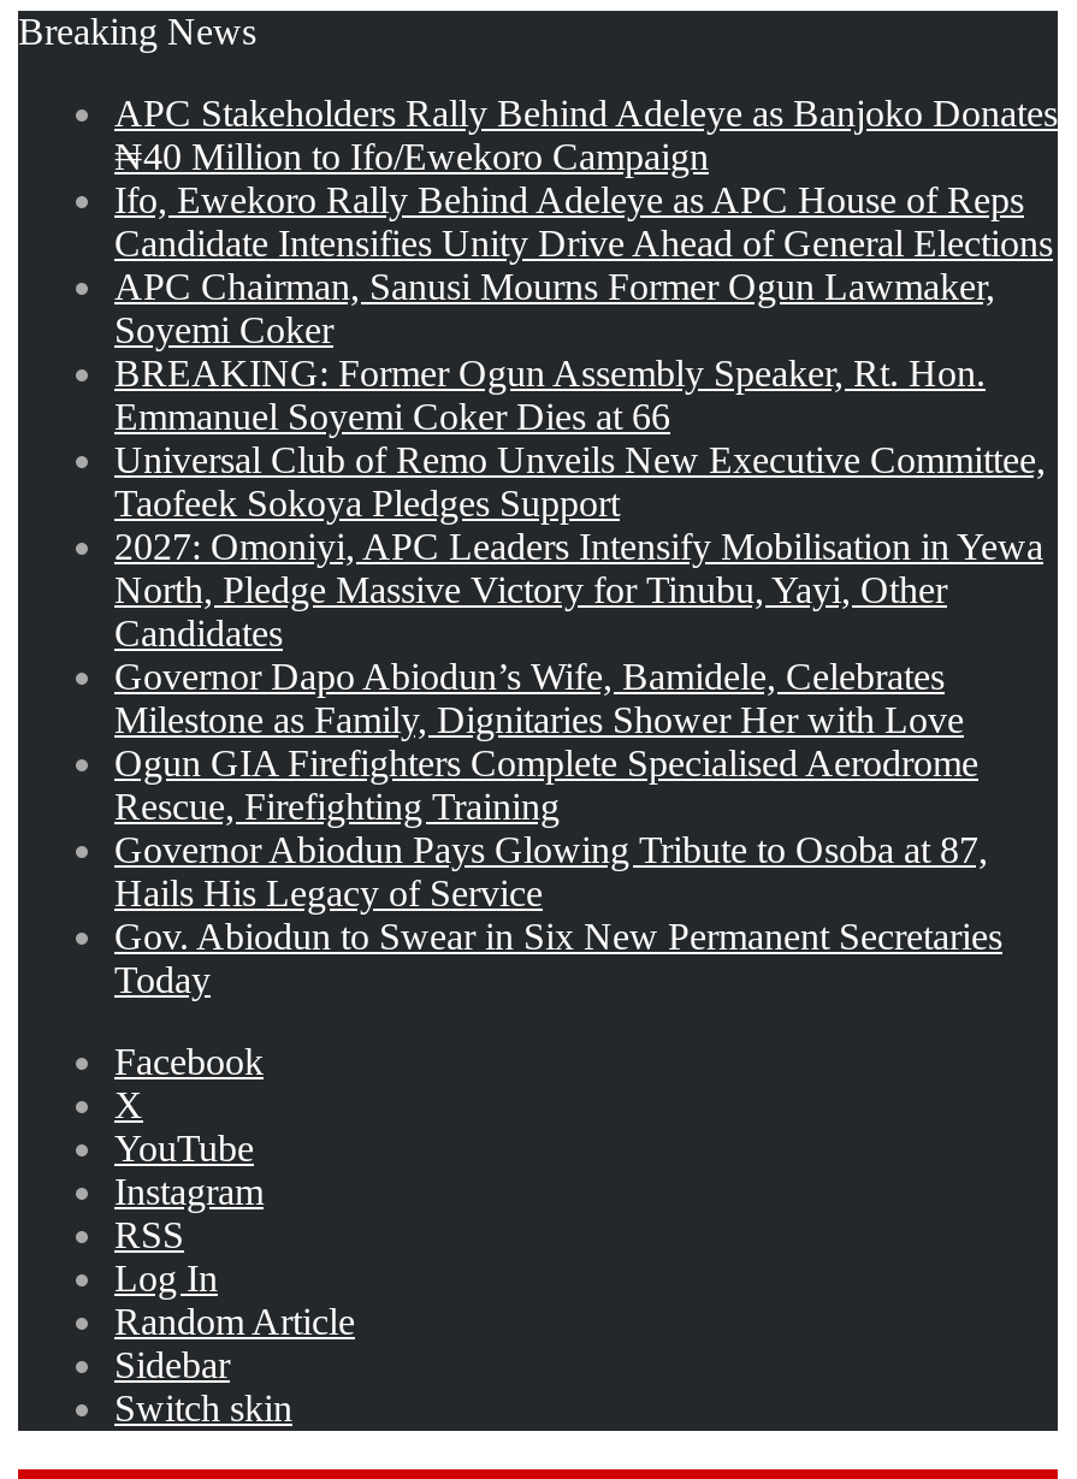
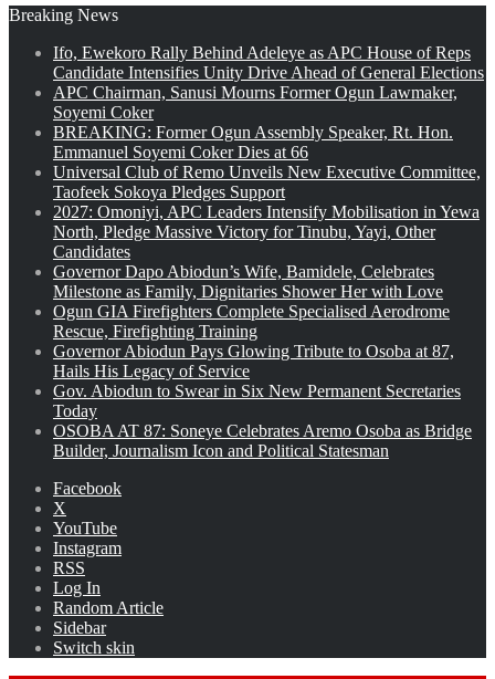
[114,93,1058,177] APC Stakeholders Rally Behind Adeleye as Banjoko Donates | ₦40 Million to Ifo/Ewekoro Campaign -> none
moved [114,179,1053,1000] -> [53,43,484,420]: Ifo, Ewekoro Rally Behind Adeleye as APC House of Reps | Candidate Intensifies Unity Drive Ahead of General Elections | APC Chairman, Sanusi Mourns Former Ogun Lawmaker, | ... | Gov. Abiodun to Swear in Six New Permanent Secretaries | Today
none -> [53,421,472,460] OSOBA AT 87: Soneye Celebrates Aremo Osoba as Bridge | Builder, Journalism Icon and Political Statesman

